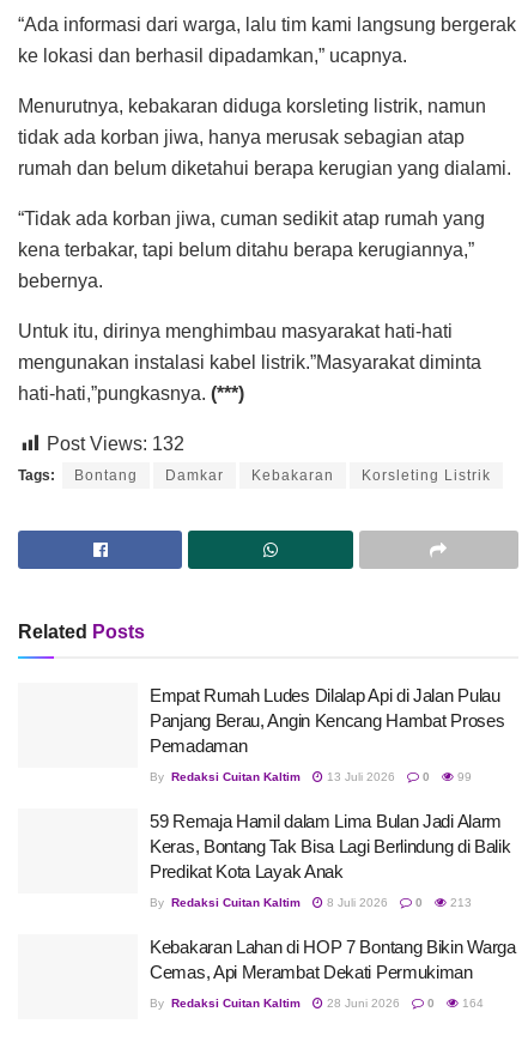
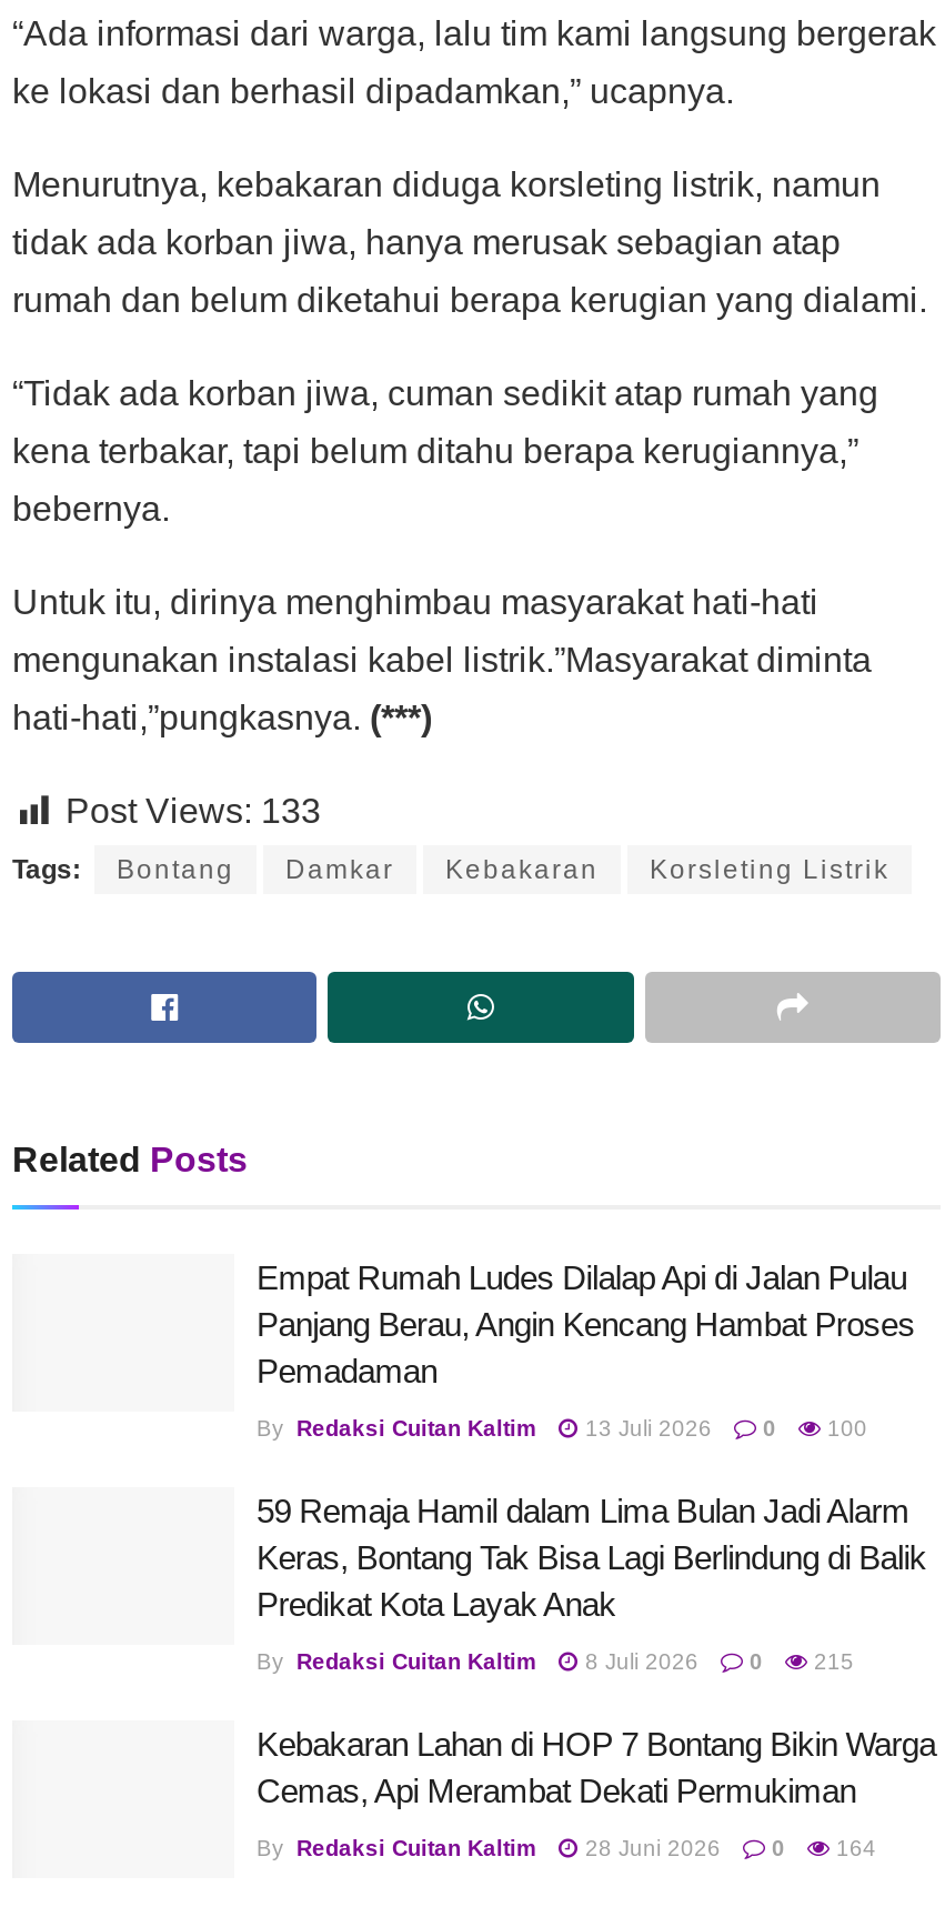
[47,433,184,454] Post Views: 132 -> [66,791,321,829] Post Views: 133
[150,770,472,783] By Redaksi Cuitan Kaltim 13 Juli 2026 0 99 -> [257,1416,867,1440] By Redaksi Cuitan Kaltim 13 Juli 2026 0 100
[150,896,472,909] By Redaksi Cuitan Kaltim 8 Juli 2026 0 213 -> [257,1649,854,1673] By Redaksi Cuitan Kaltim 8 Juli 2026 0 215

